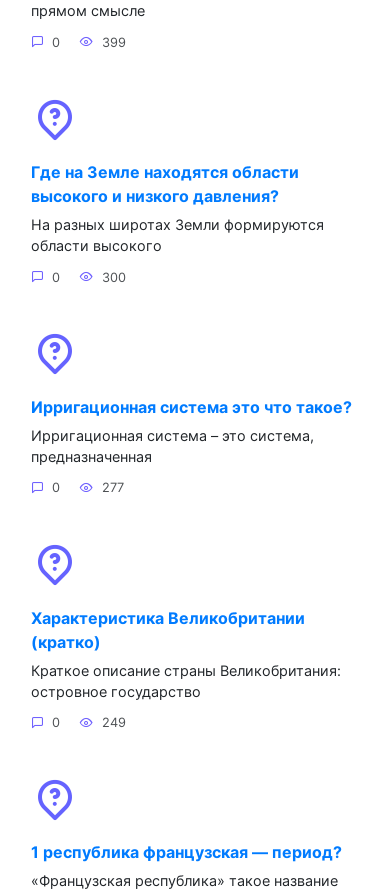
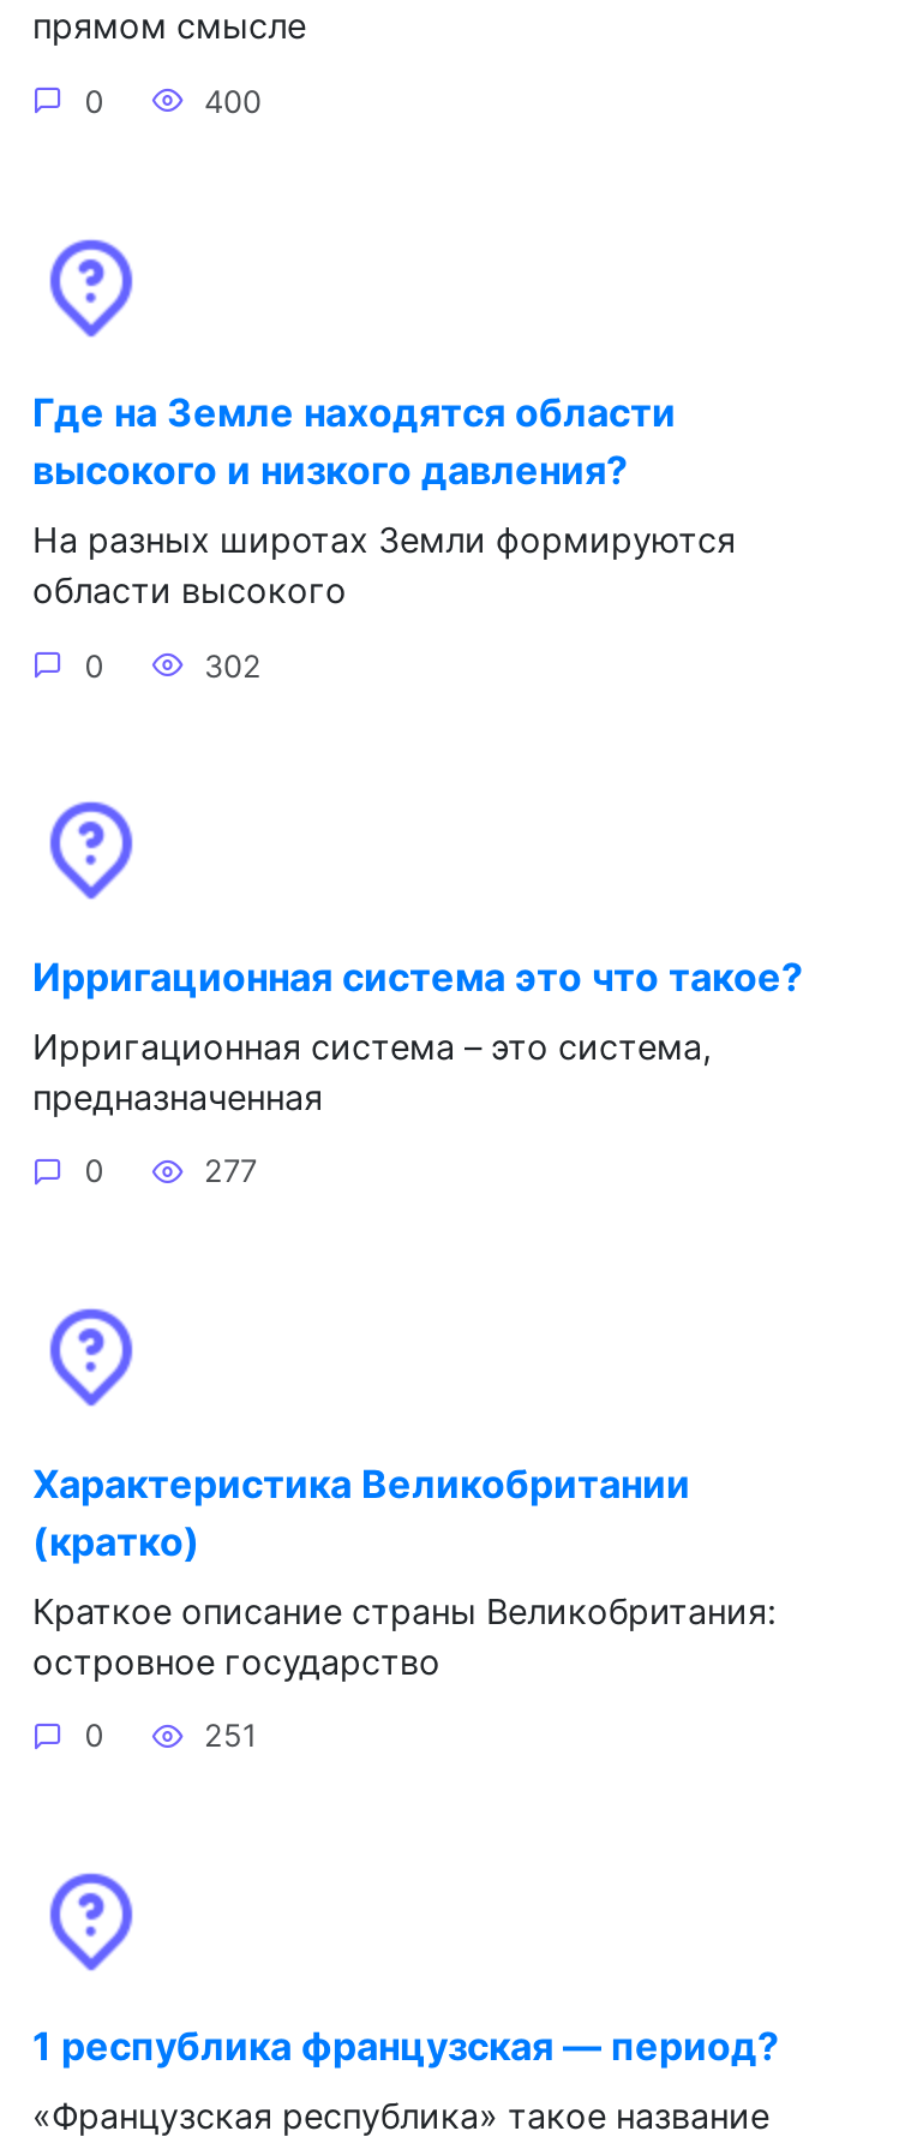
[102,35,126,50] 399 -> [204,84,262,120] 400
[102,270,126,285] 300 -> [204,648,262,684] 302
[102,715,126,730] 249 -> [204,1718,257,1754] 251

